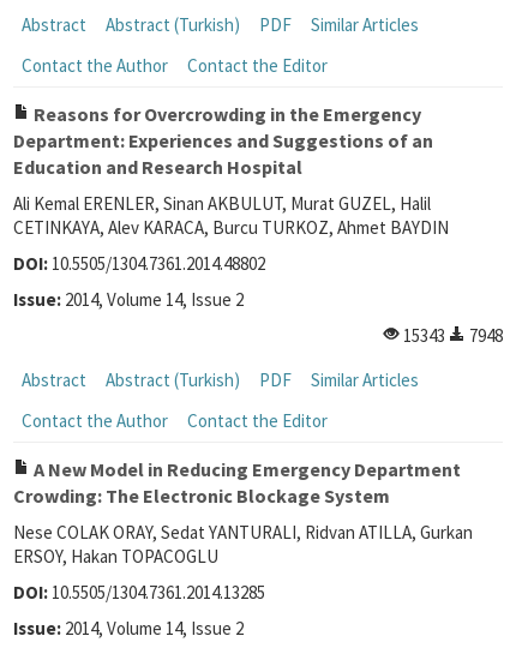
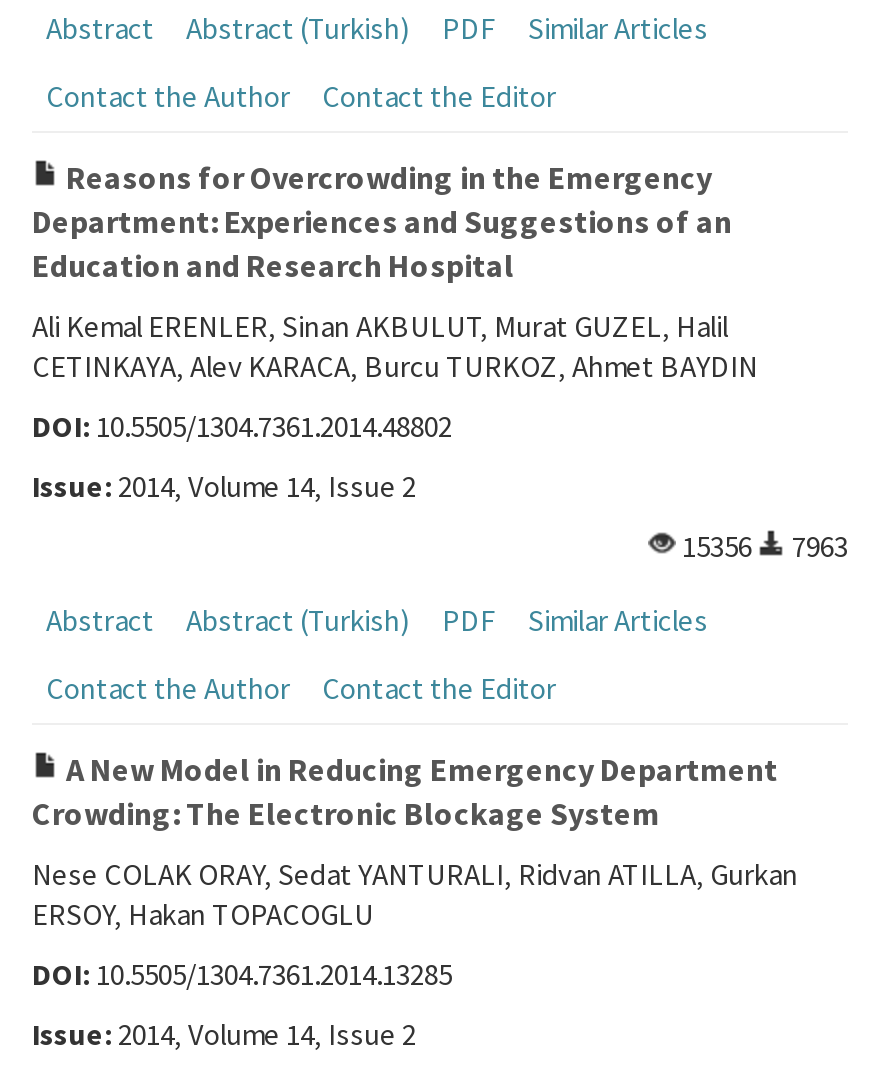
[400,324,449,347] 15343 -> [676,527,758,565] 15356
[466,324,503,347] 7948 -> [786,527,848,565] 7963

